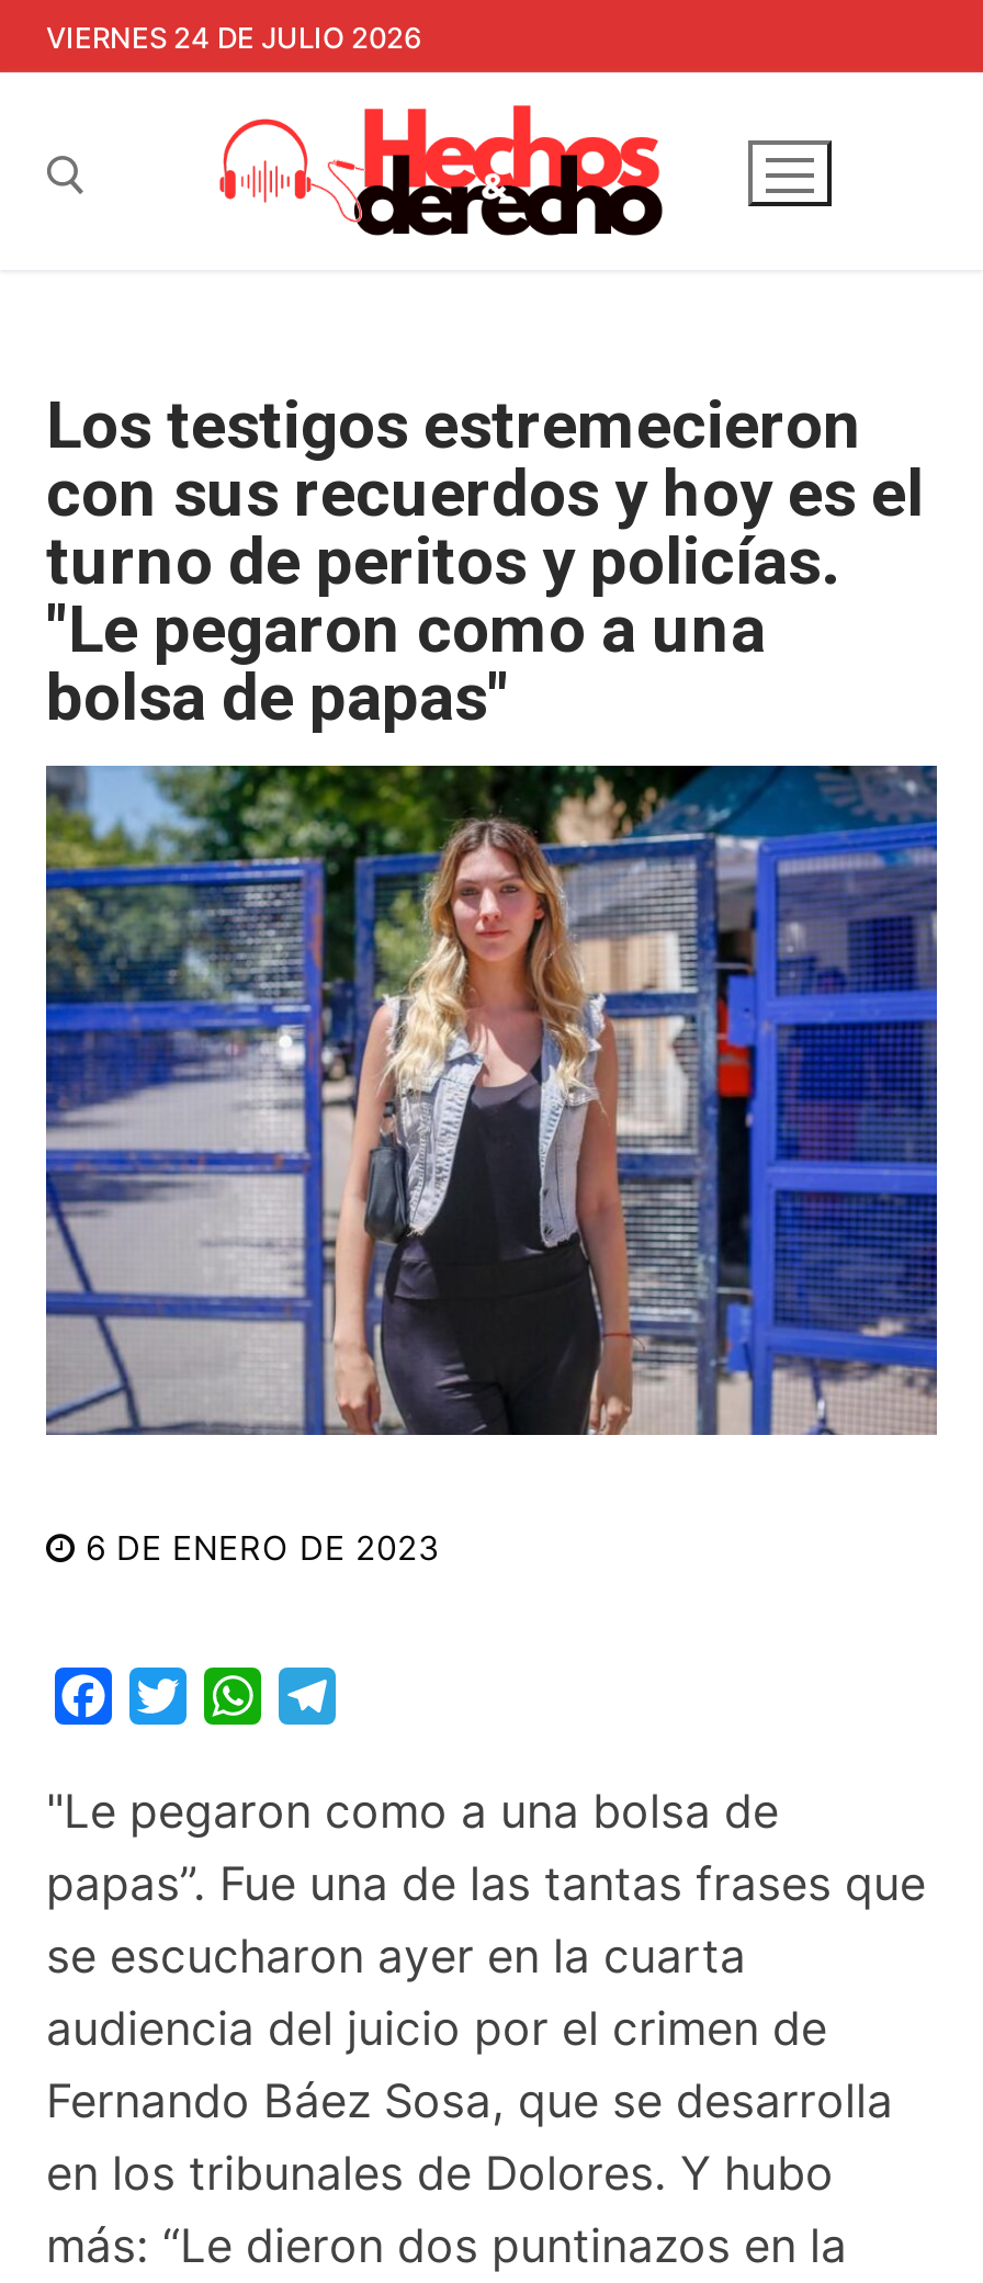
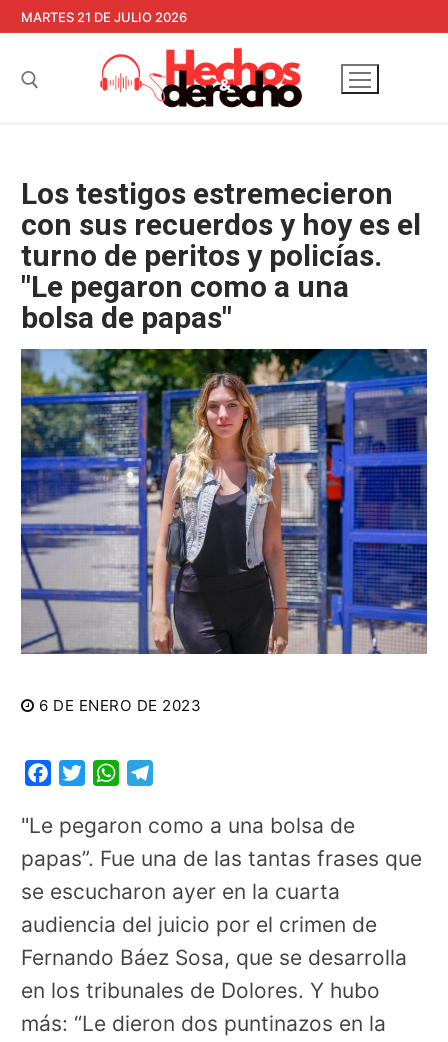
[46,19,421,54] VIERNES 24 DE JULIO 2026 -> [21,9,187,25] MARTES 21 DE JULIO 2026

